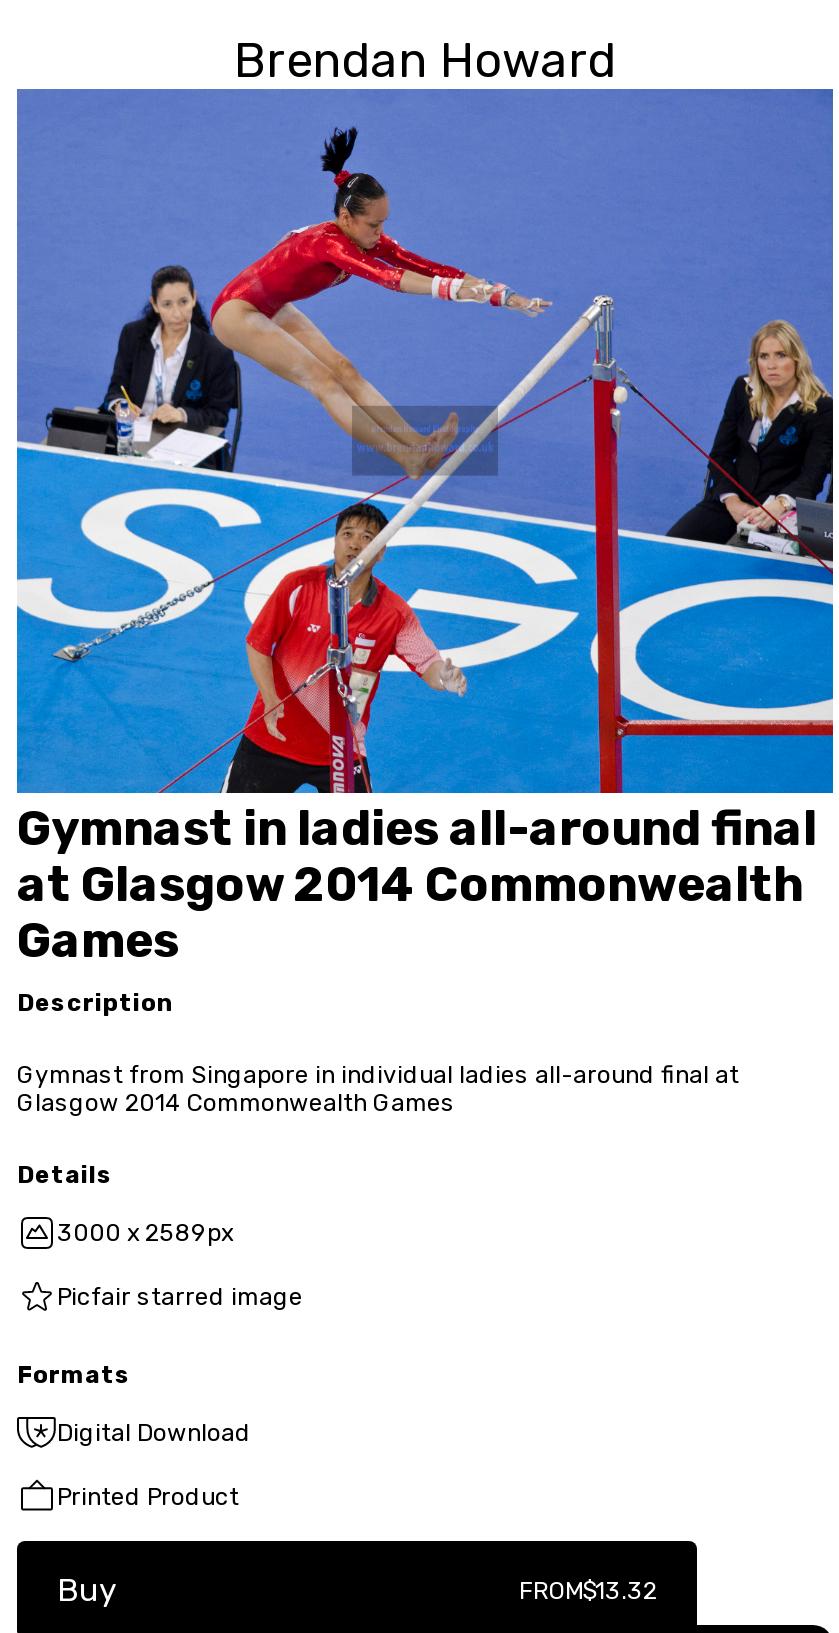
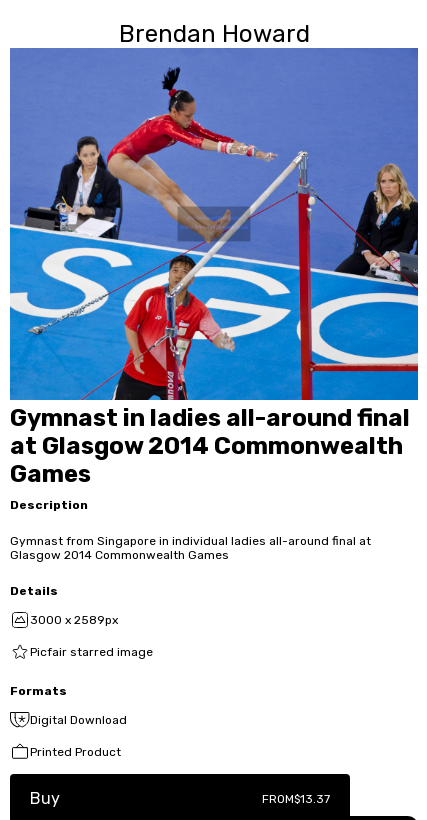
[519,1576,657,1604] FROM$13.32 -> [262,792,330,806] FROM$13.37

